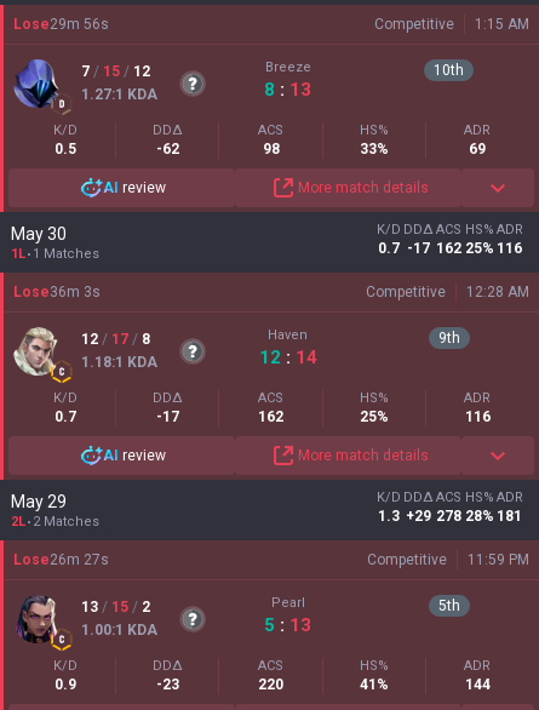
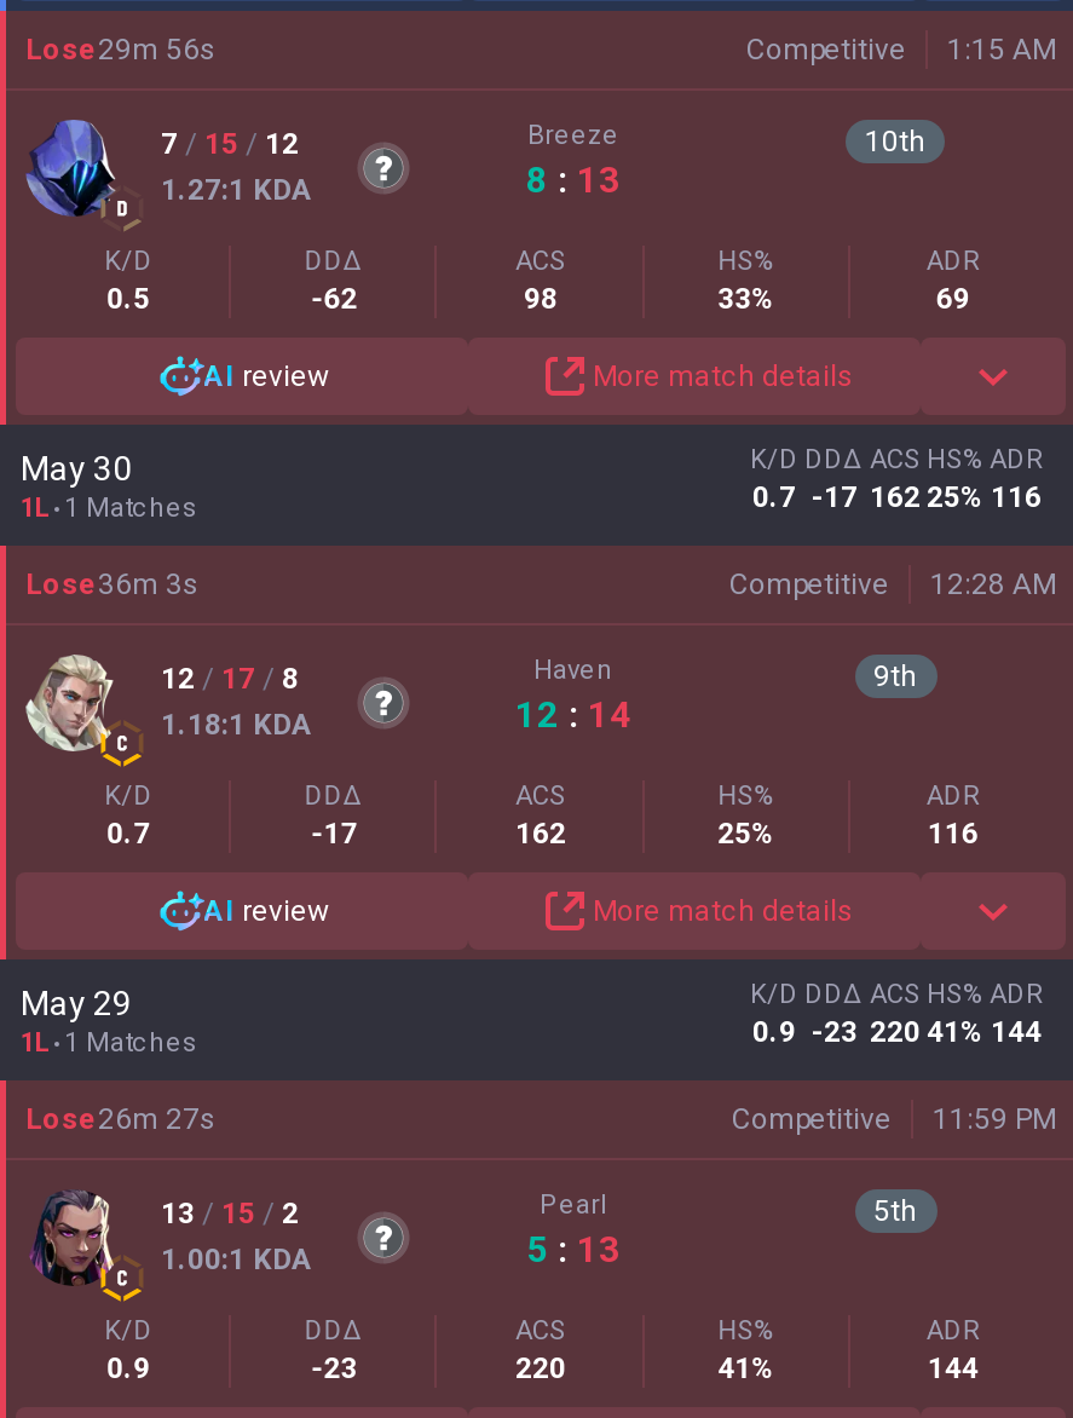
[11,514,99,529] 2L 2 Matches -> [21,1026,197,1057] 1L 1 Matches
[377,508,399,525] 1.3 -> [752,1014,796,1048] 0.9
[406,508,431,525] +29 -> [812,1014,858,1048] -23
[436,508,461,525] 278 -> [870,1014,921,1048] 220
[465,508,494,525] 28% -> [927,1014,985,1048] 41%
[497,508,522,525] 181 -> [991,1014,1042,1048] 144

